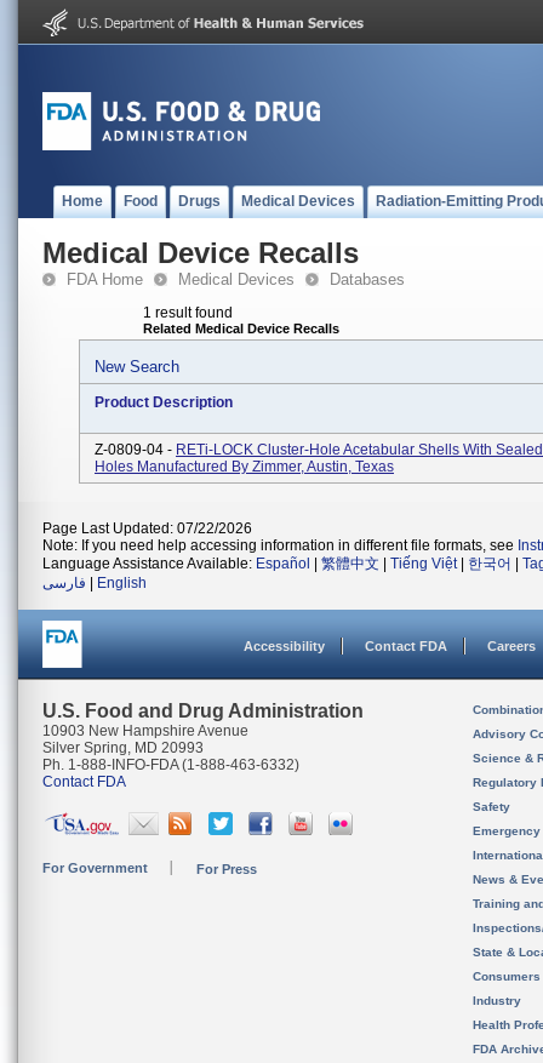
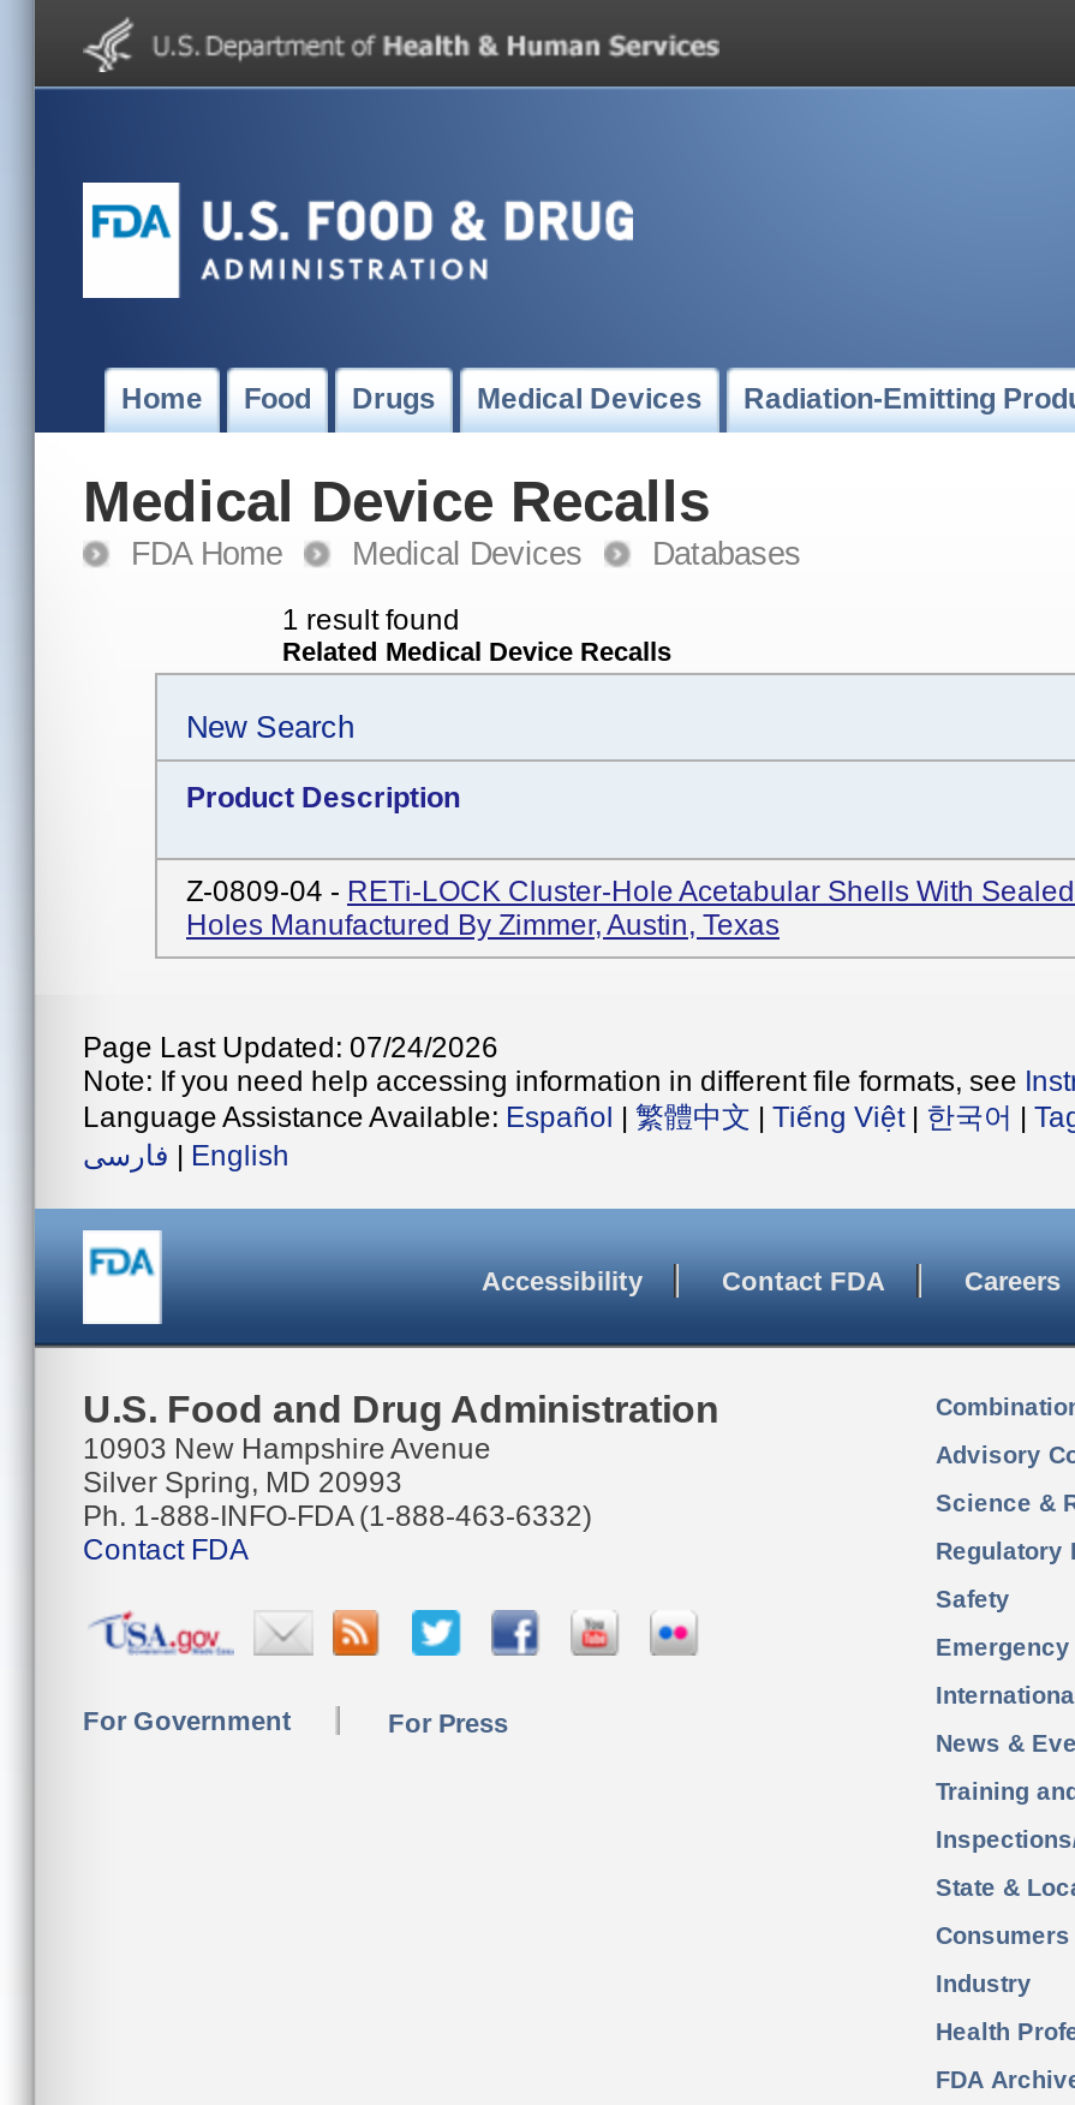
[42,520,252,537] Page Last Updated: 07/22/2026 -> [83,1031,498,1065] Page Last Updated: 07/24/2026

